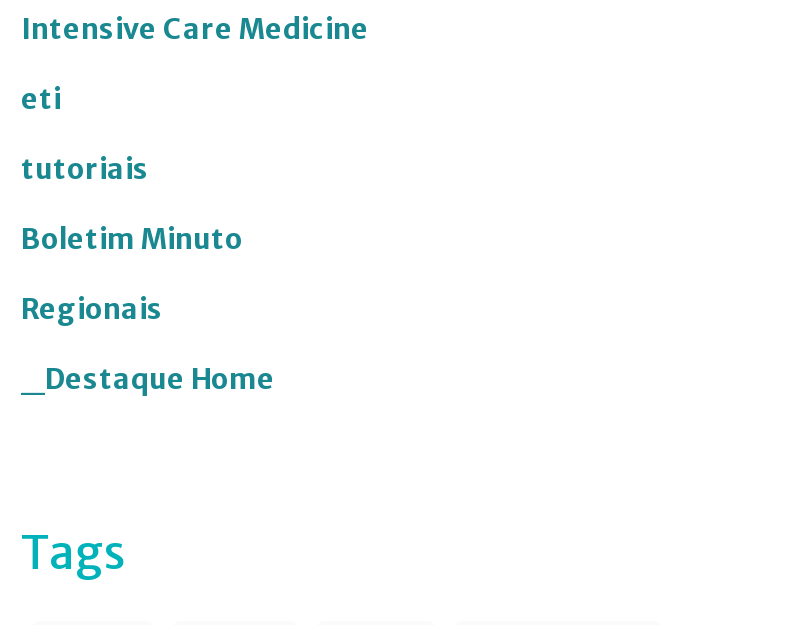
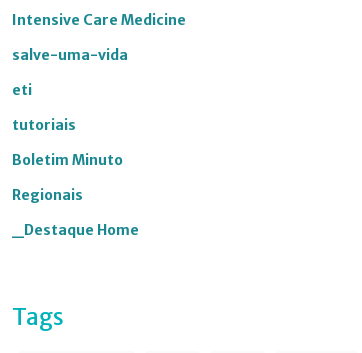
none -> [12,46,128,64] salve-uma-vida

